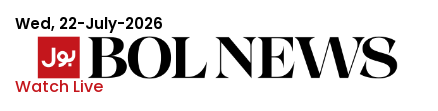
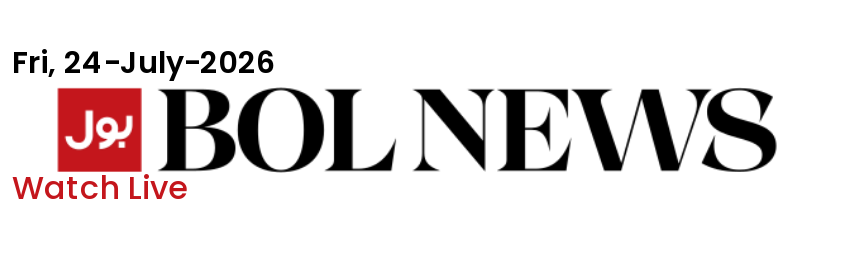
[15,13,163,34] Wed, 22-July-2026 -> [12,41,276,83] Fri, 24-July-2026

